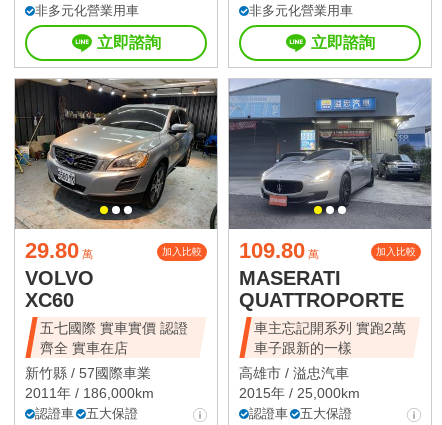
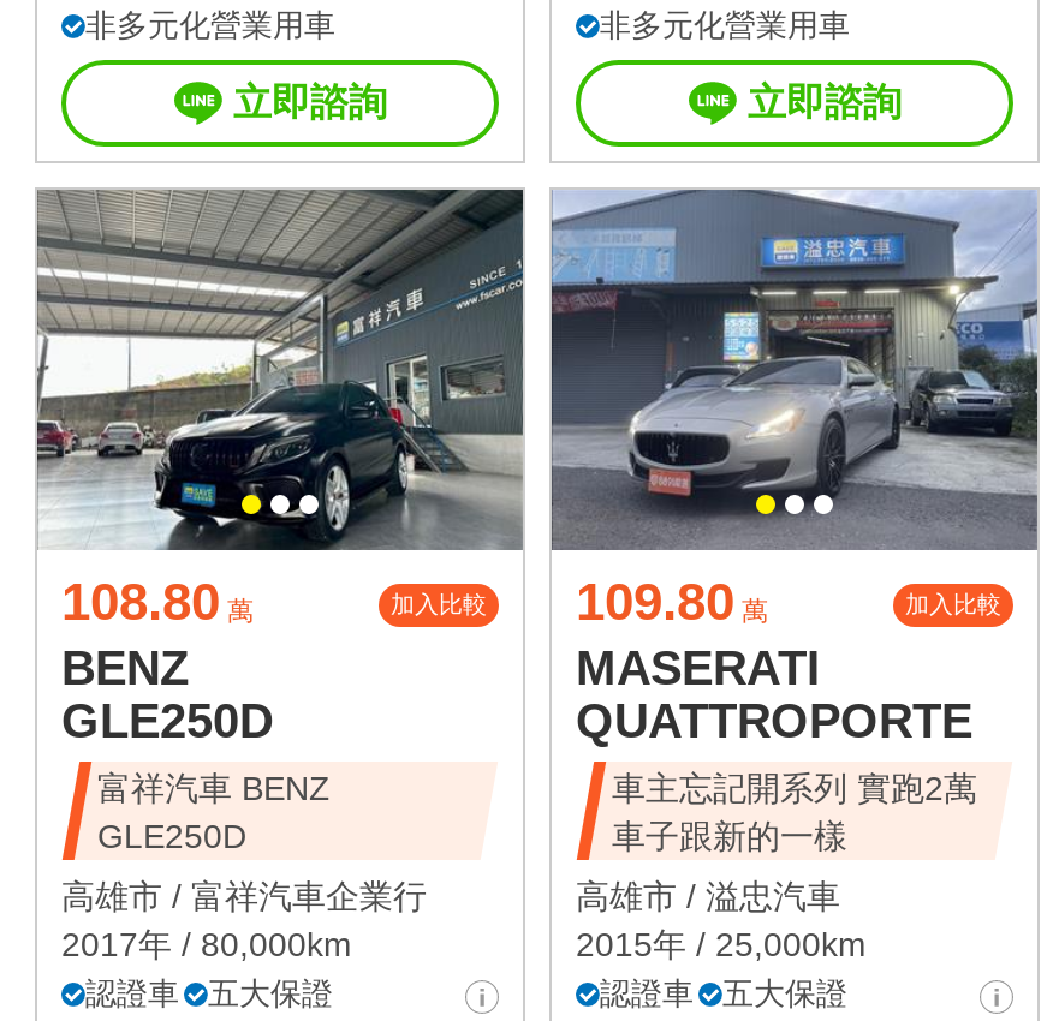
[14,78,218,263] [image] | 29.80 萬 -> [35,190,525,633] [image] | 108.80 萬
[25,267,188,356] VOLVO | XC60 | 五七國際 實車實價 認證 | 齊全 實車在店 -> [61,642,331,856] BENZ | GLE250D | 富祥汽車 BENZ | GLE250D
[25,365,154,401] 新竹縣 / 57國際車業 | 2011年 / 186,000km -> [61,878,427,964] 高雄市 /富祥汽車企業行 | 2017年 / 80,000km

